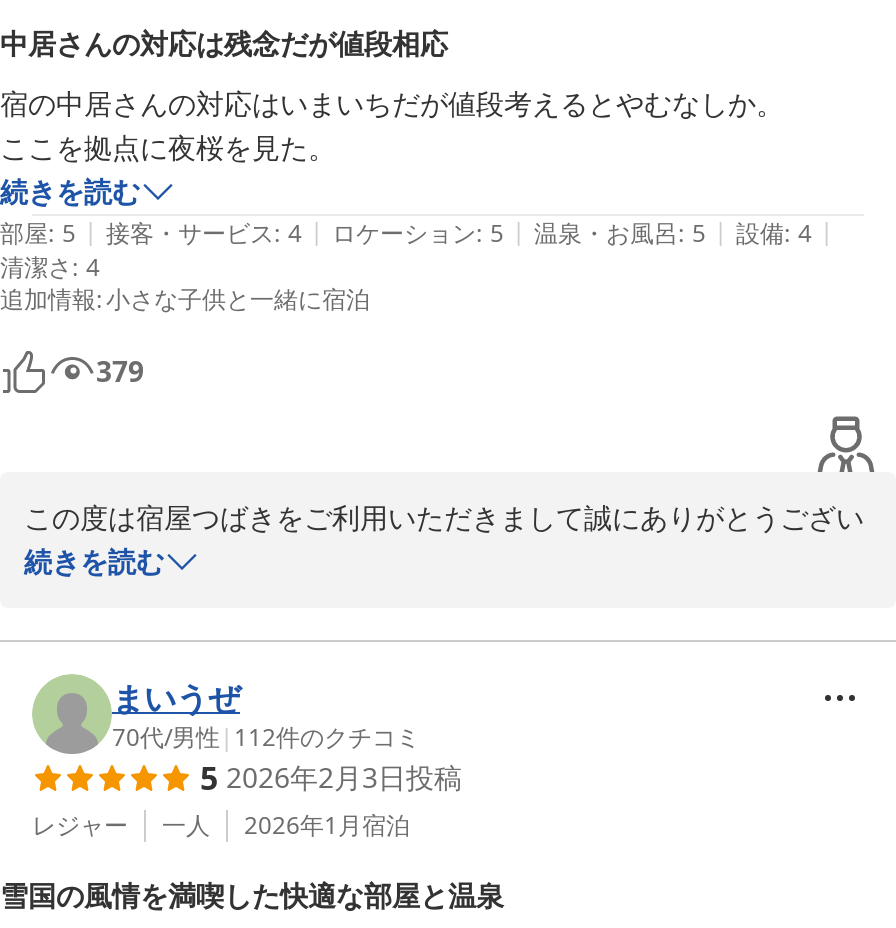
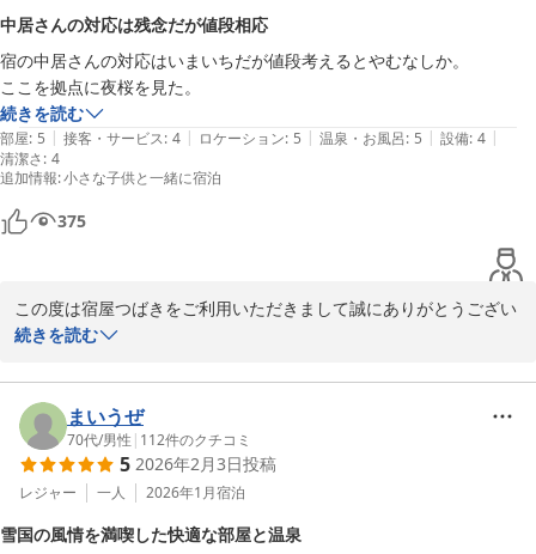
[96,352,144,390] 379 -> [57,209,86,232] 375

